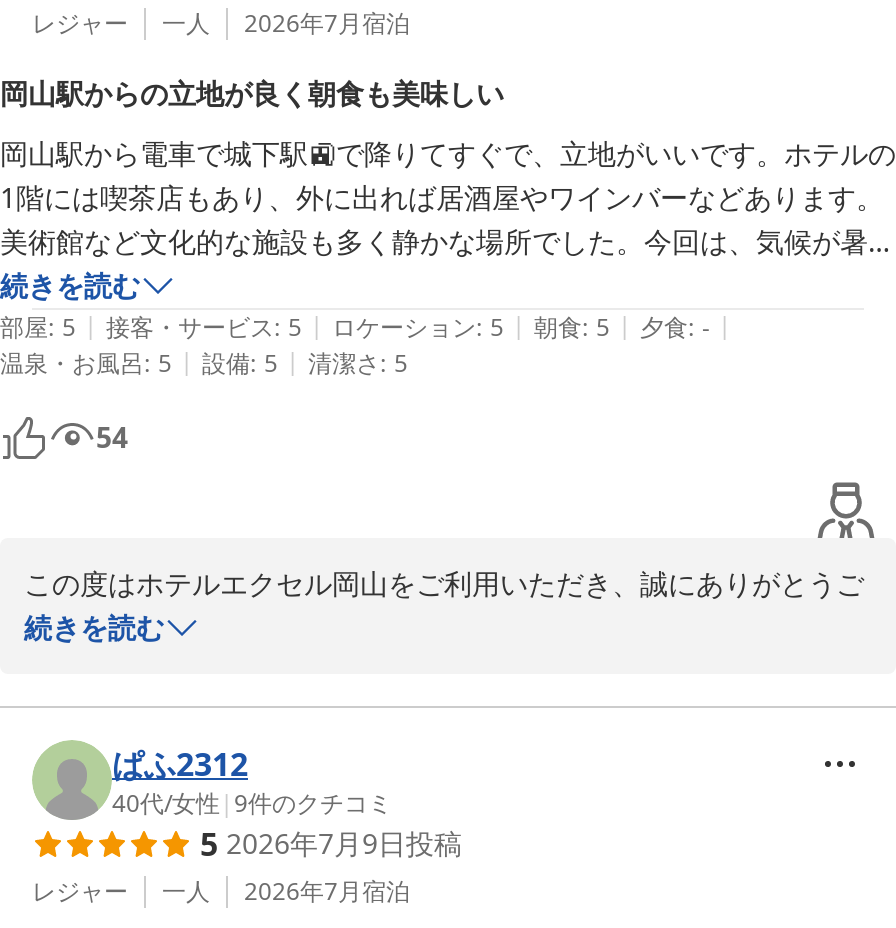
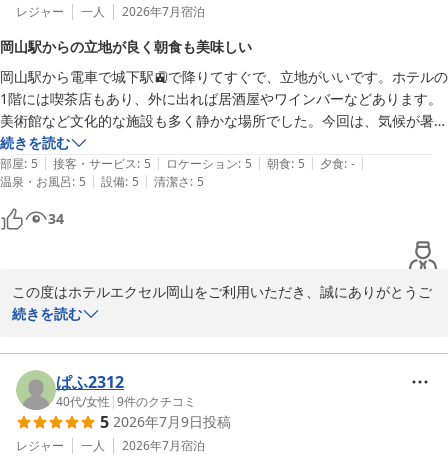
[96,418,128,456] 54 -> [48,209,64,228] 34

